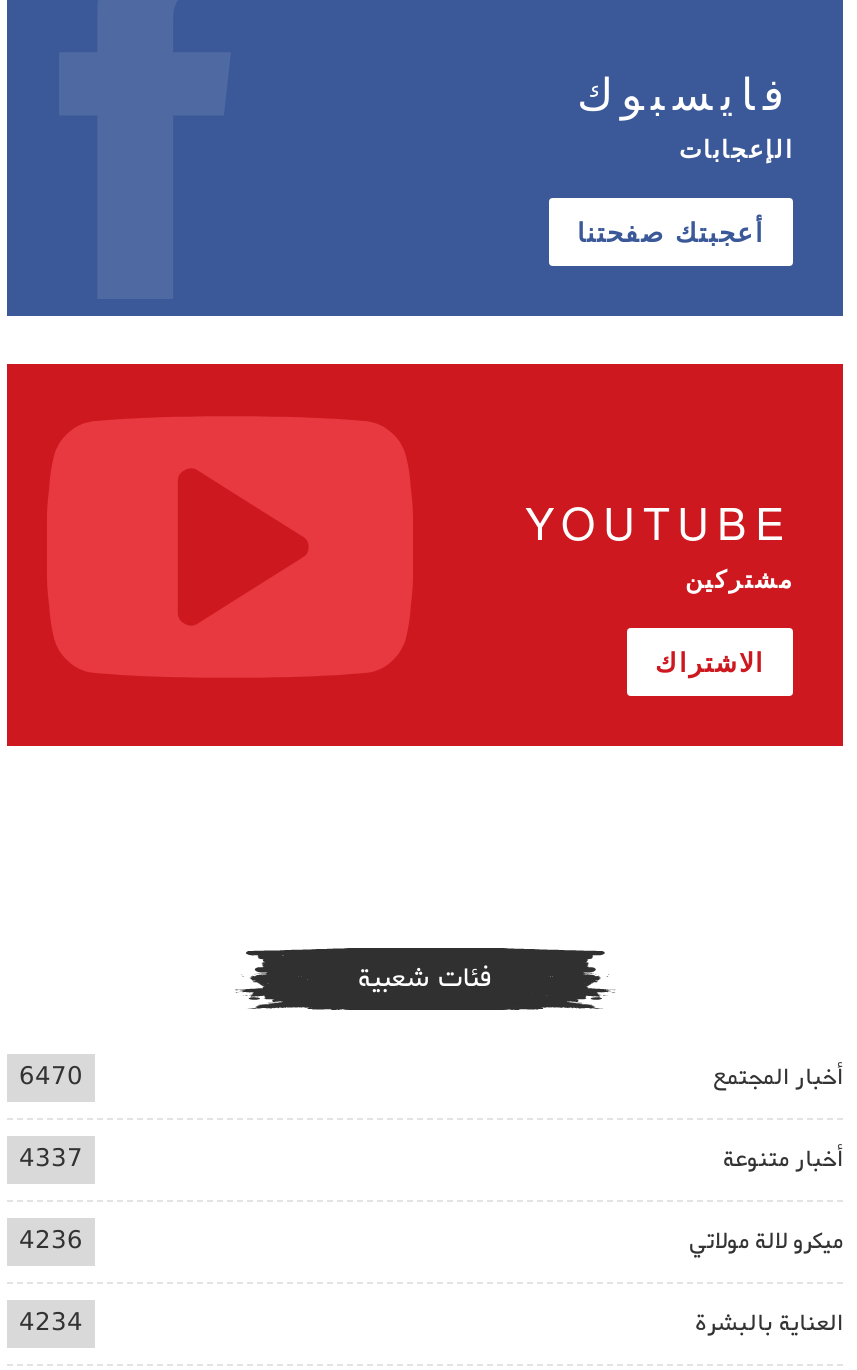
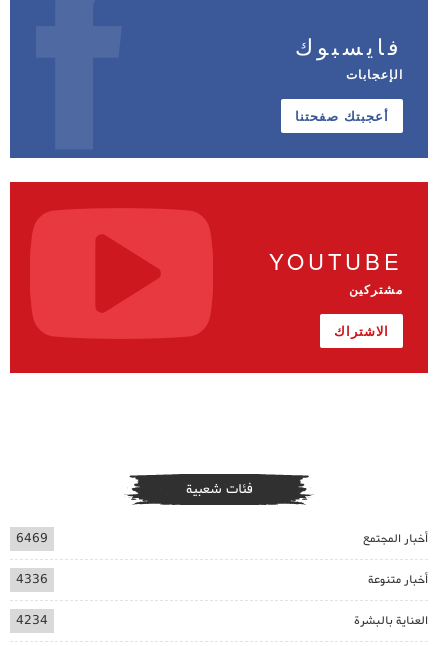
[19,1058,83,1096] 6470 -> [16,529,48,548] 6469
[19,1140,843,1260] 4337 | ميكرو لالة مولاتي | 4236 -> [16,570,48,589] 4336

